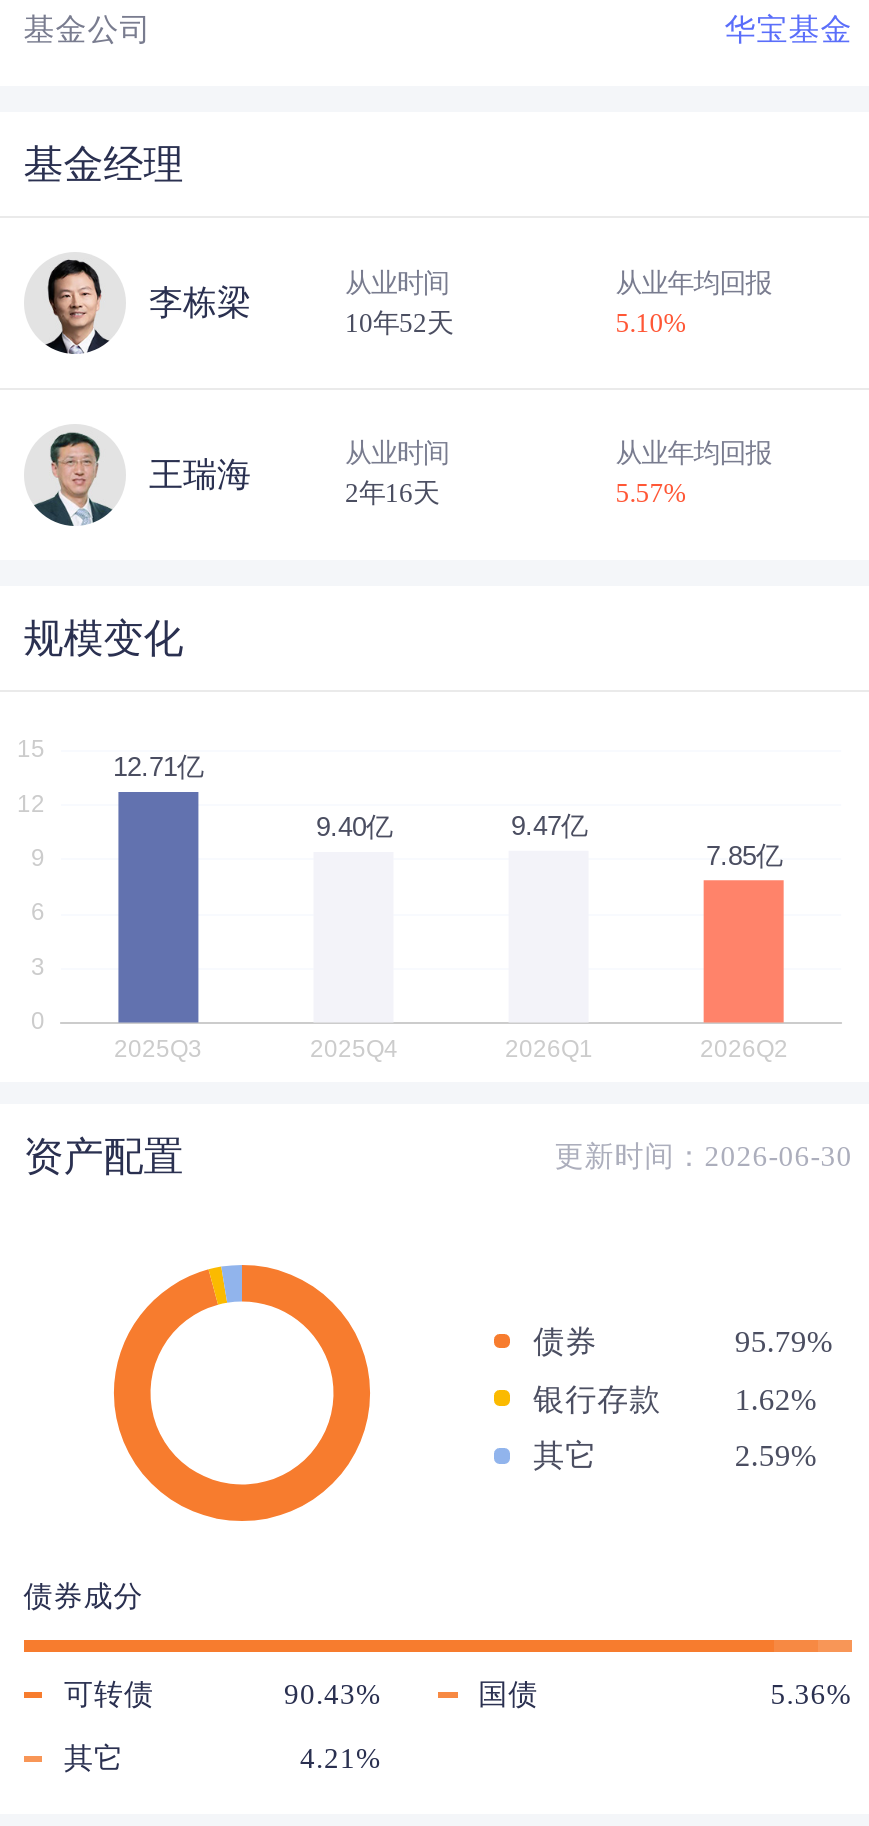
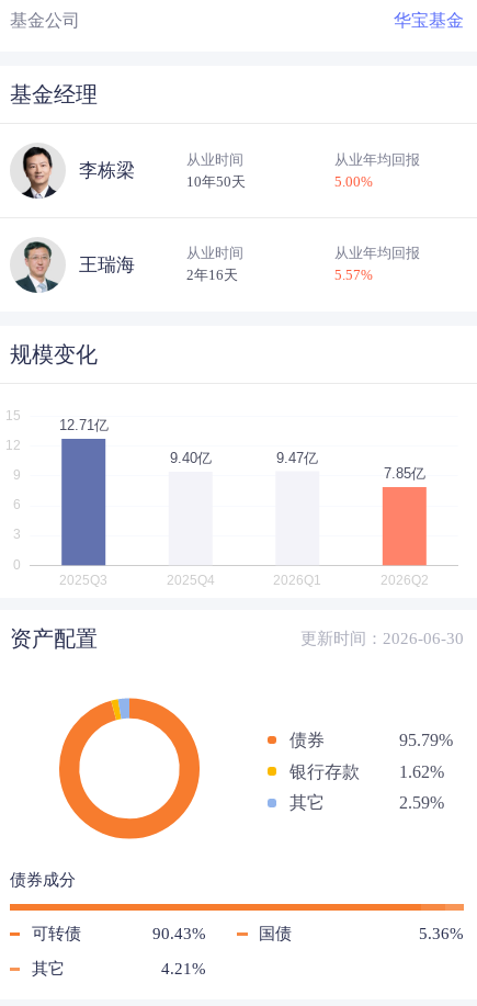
[345,307,453,337] 10年52天 -> [186,173,245,189] 10年50天
[616,307,686,337] 5.10% -> [334,173,373,189] 5.00%

